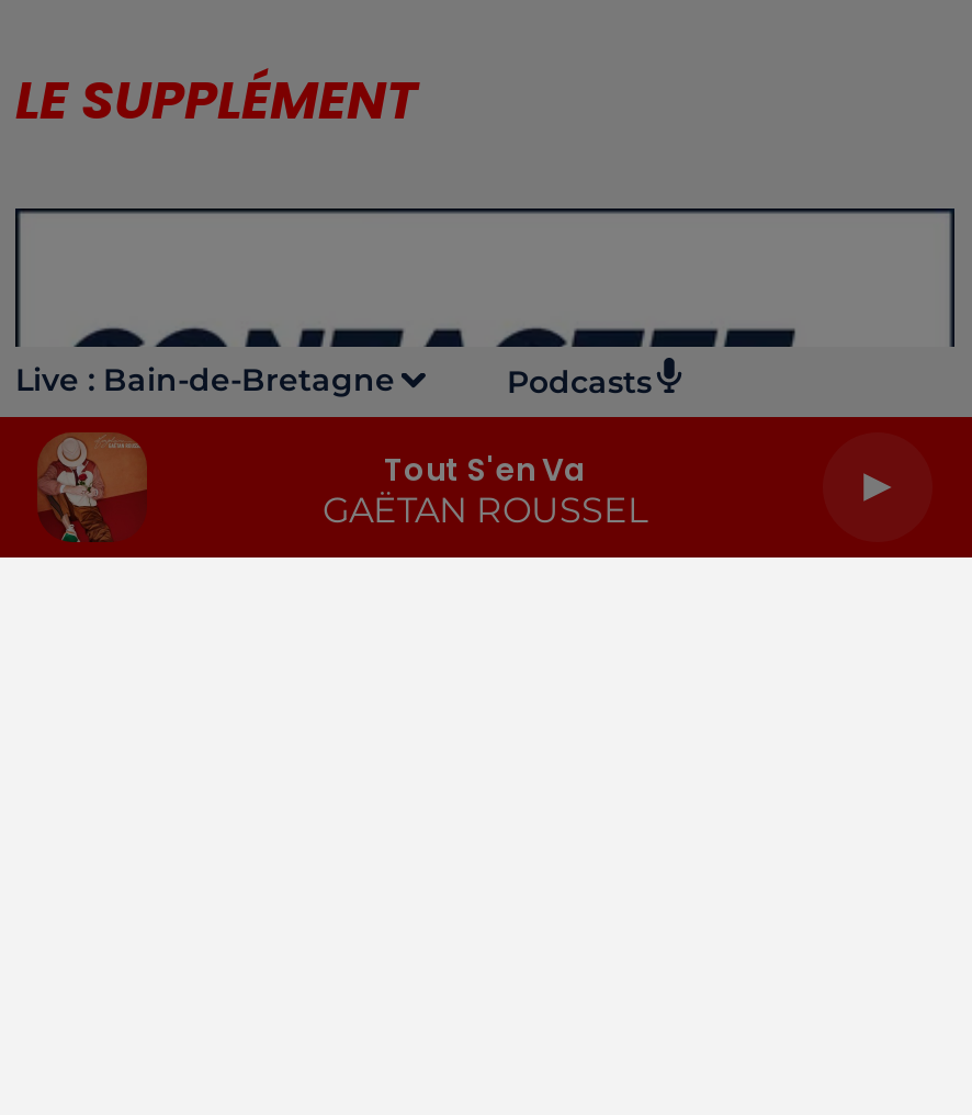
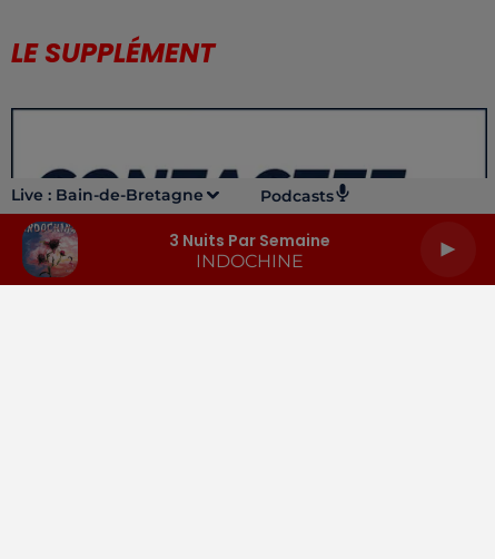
[39,435,145,540] [image] -> [22,222,78,277] [image]
[323,447,647,530] Tout S'en Va | GAËTAN ROUSSEL -> [169,229,330,271] 3 Nuits Par Semaine | INDOCHINE

